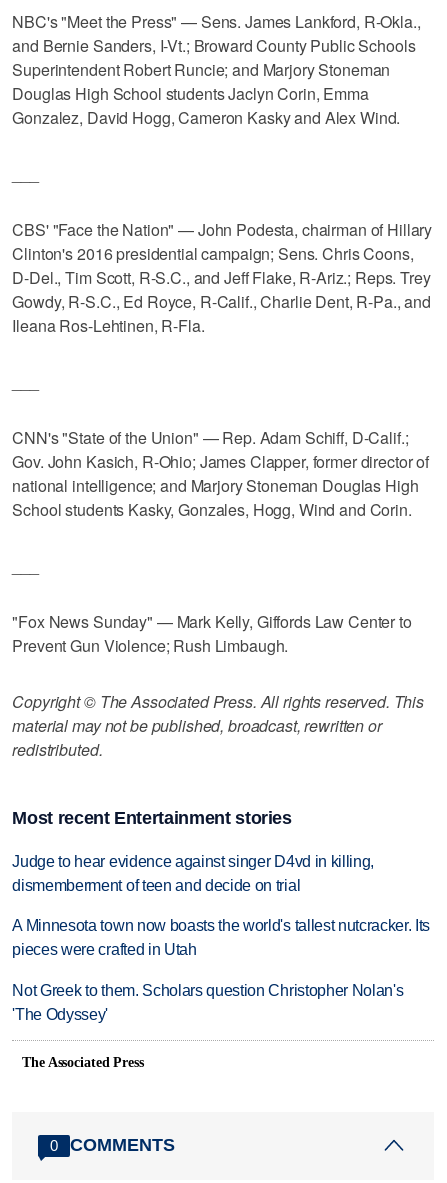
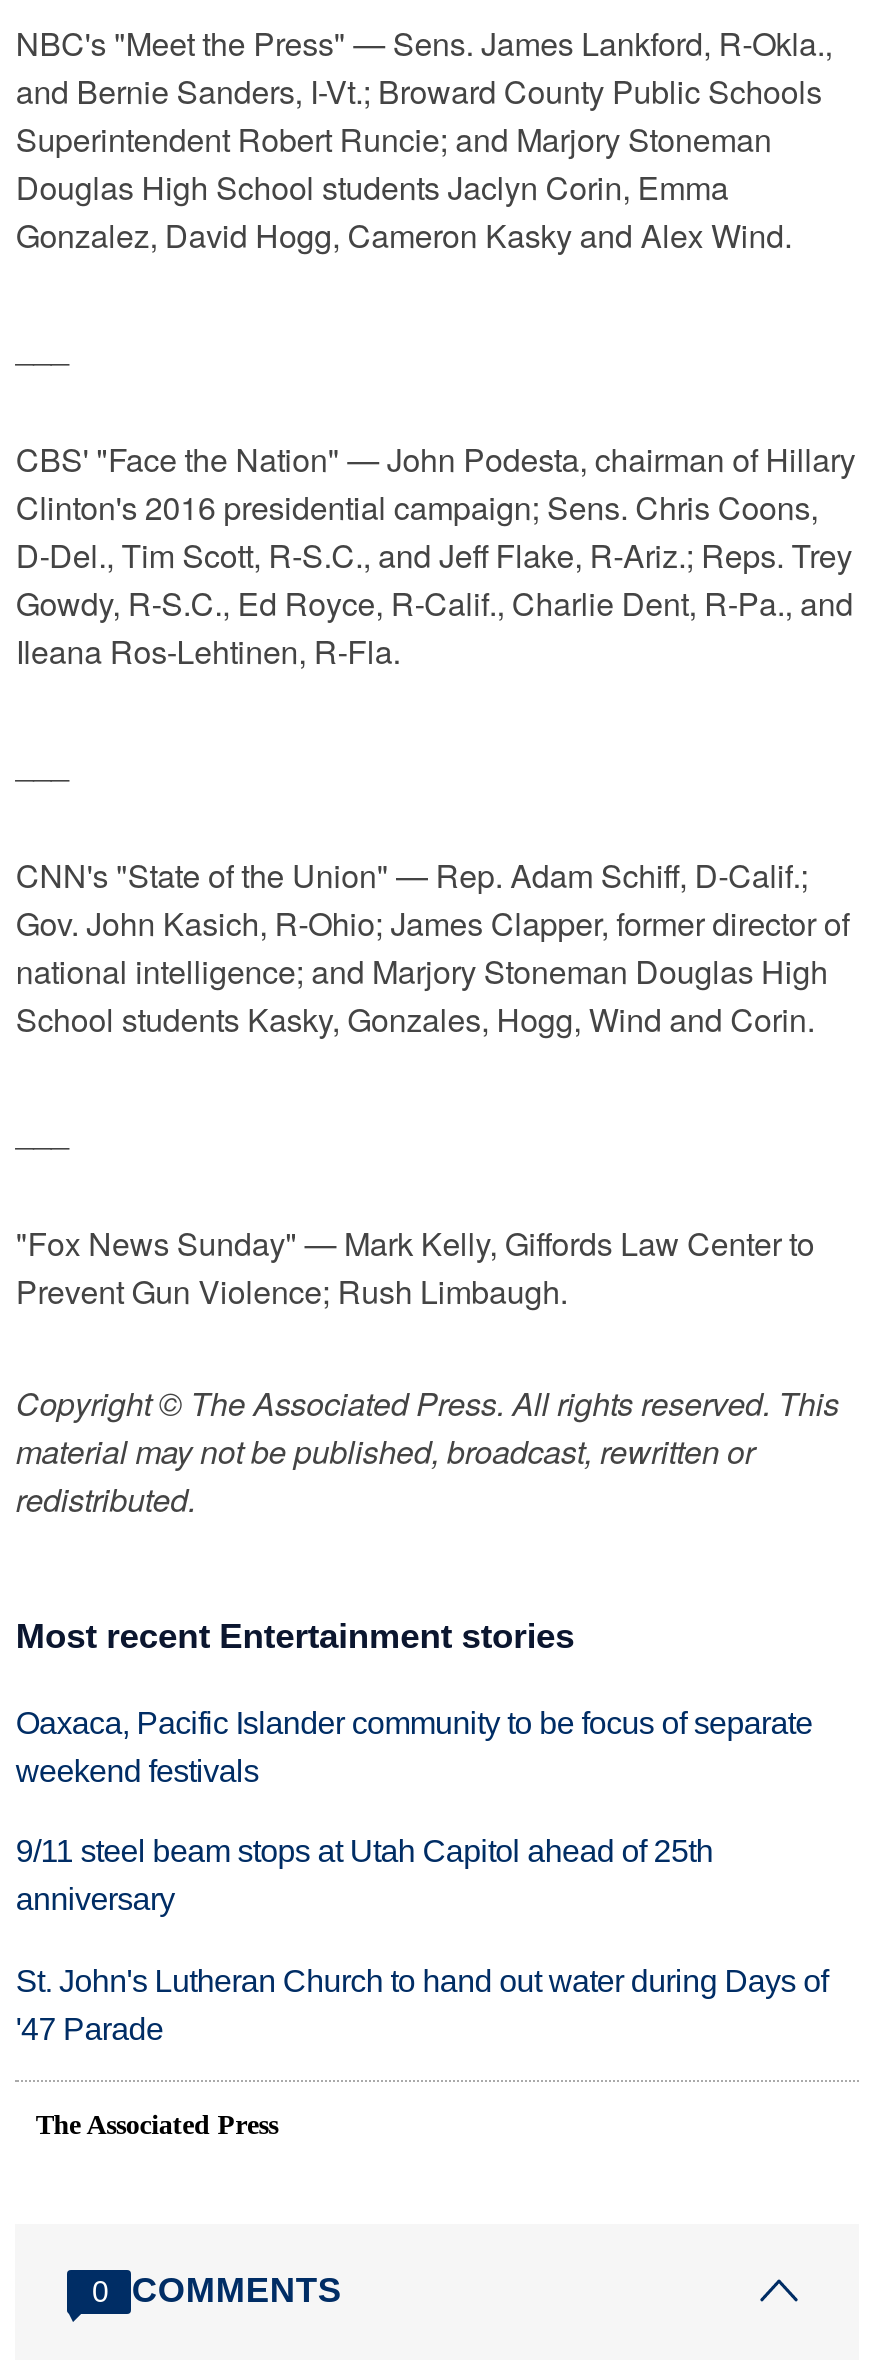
[12,853,374,894] Judge to hear evidence against singer D4vd in killing, | dismemberment of teen and decide on trial -> [16,1705,813,1787] Oaxaca, Pacific Islander community to be focus of separate | weekend festivals
[12,917,430,958] A Minnesota town now boasts the world's tallest nutcracker. Its | pieces were crafted in Utah -> [16,1835,713,1917] 9/11 steel beam stops at Utah Capitol ahead of 25th | anniversary
[12,982,403,1023] Not Greek to them. Scholars question Christopher Nolan's | 'The Odyssey' -> [16,1964,828,2046] St. John's Lutheran Church to hand out water during Days of | '47 Parade

